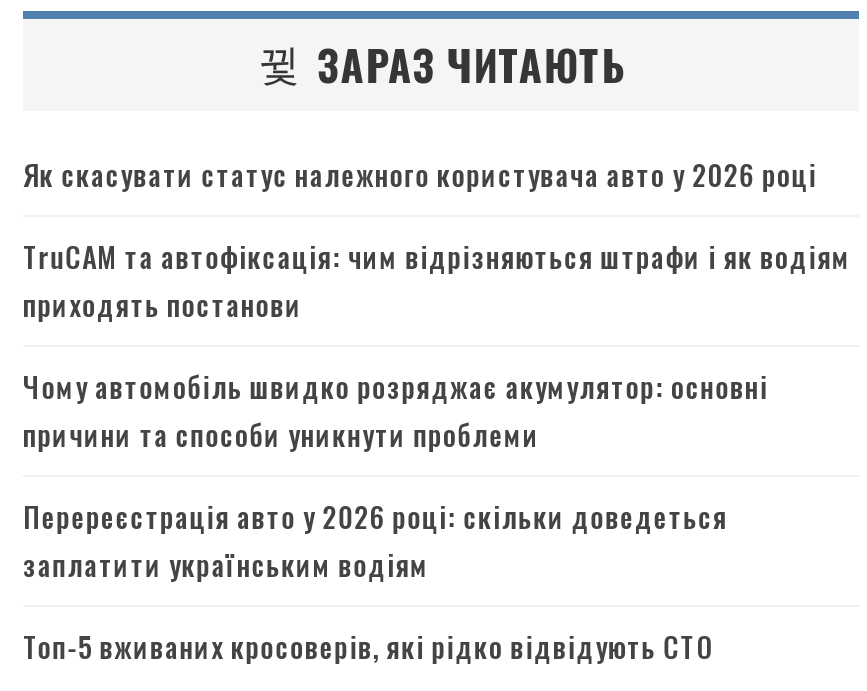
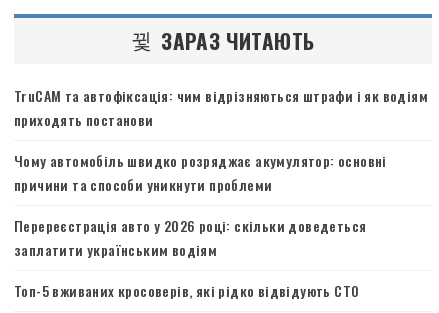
[23,153,817,195] Як скасувати статус належного користувача авто у 2026 році -> none

